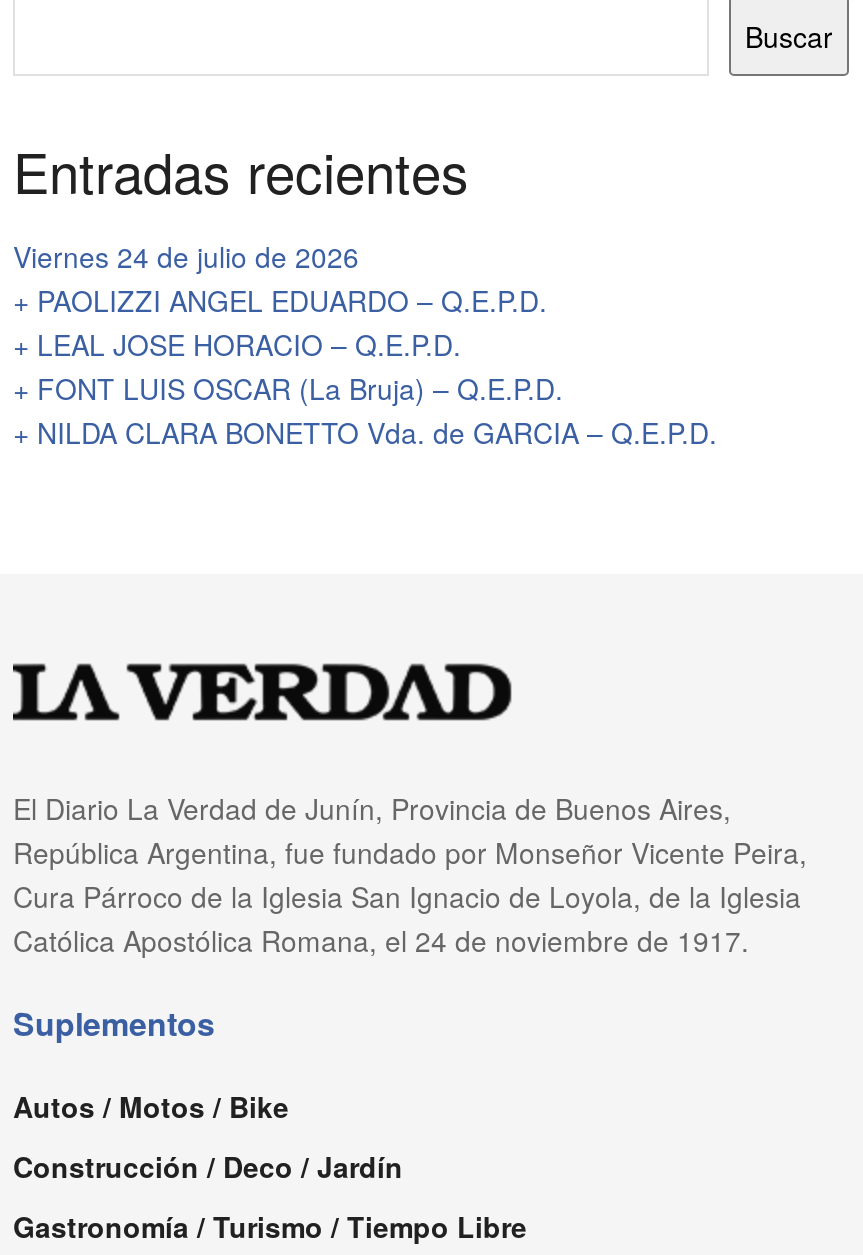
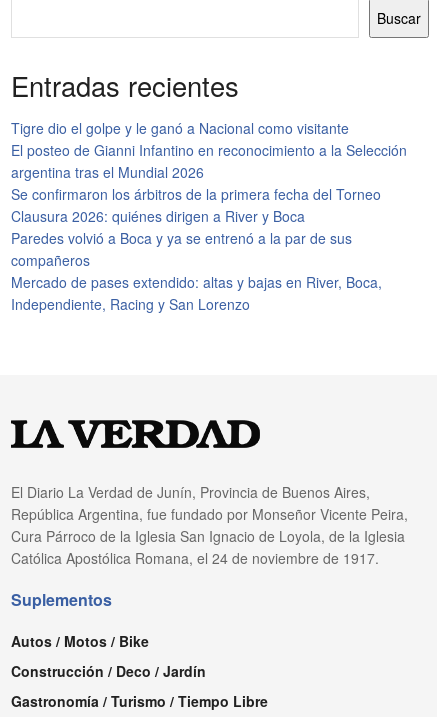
[13,236,717,452] Viernes 24 de julio de 2026 | + PAOLIZZI ANGEL EDUARDO – Q.E.P.D. | + LEAL JOSE HORACIO – Q.E.P.D. | + FONT LUIS OSCAR (La Bruja) – Q.E.P.D. | + NILDA CLARA BONETTO Vda. de GARCIA – Q.E.P.D. -> [11,118,407,314] Tigre dio el golpe y le ganó a Nacional como visitante | El posteo de Gianni Infantino en reconocimiento a la Selección | argentina tras el Mundial 2026 | Se confirmaron los árbitros de la primera fecha del Torneo | Clausura 2026: quiénes dirigen a River y Boca | Paredes volvió a Boca y ya se entrenó a la par de sus | compañeros | Mercado de pases extendido: altas y bajas en River, Boca, | Independiente, Racing y San Lorenzo

